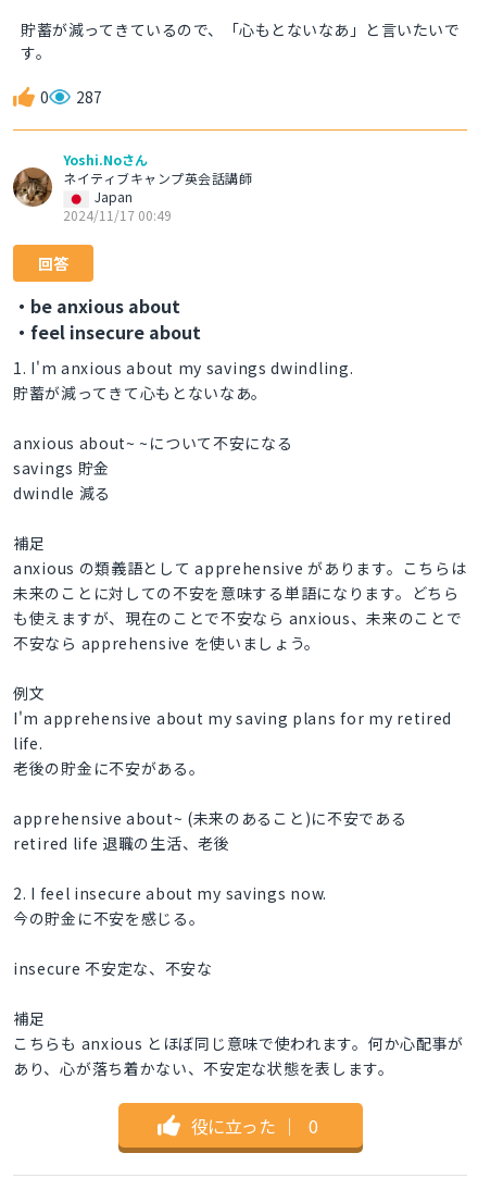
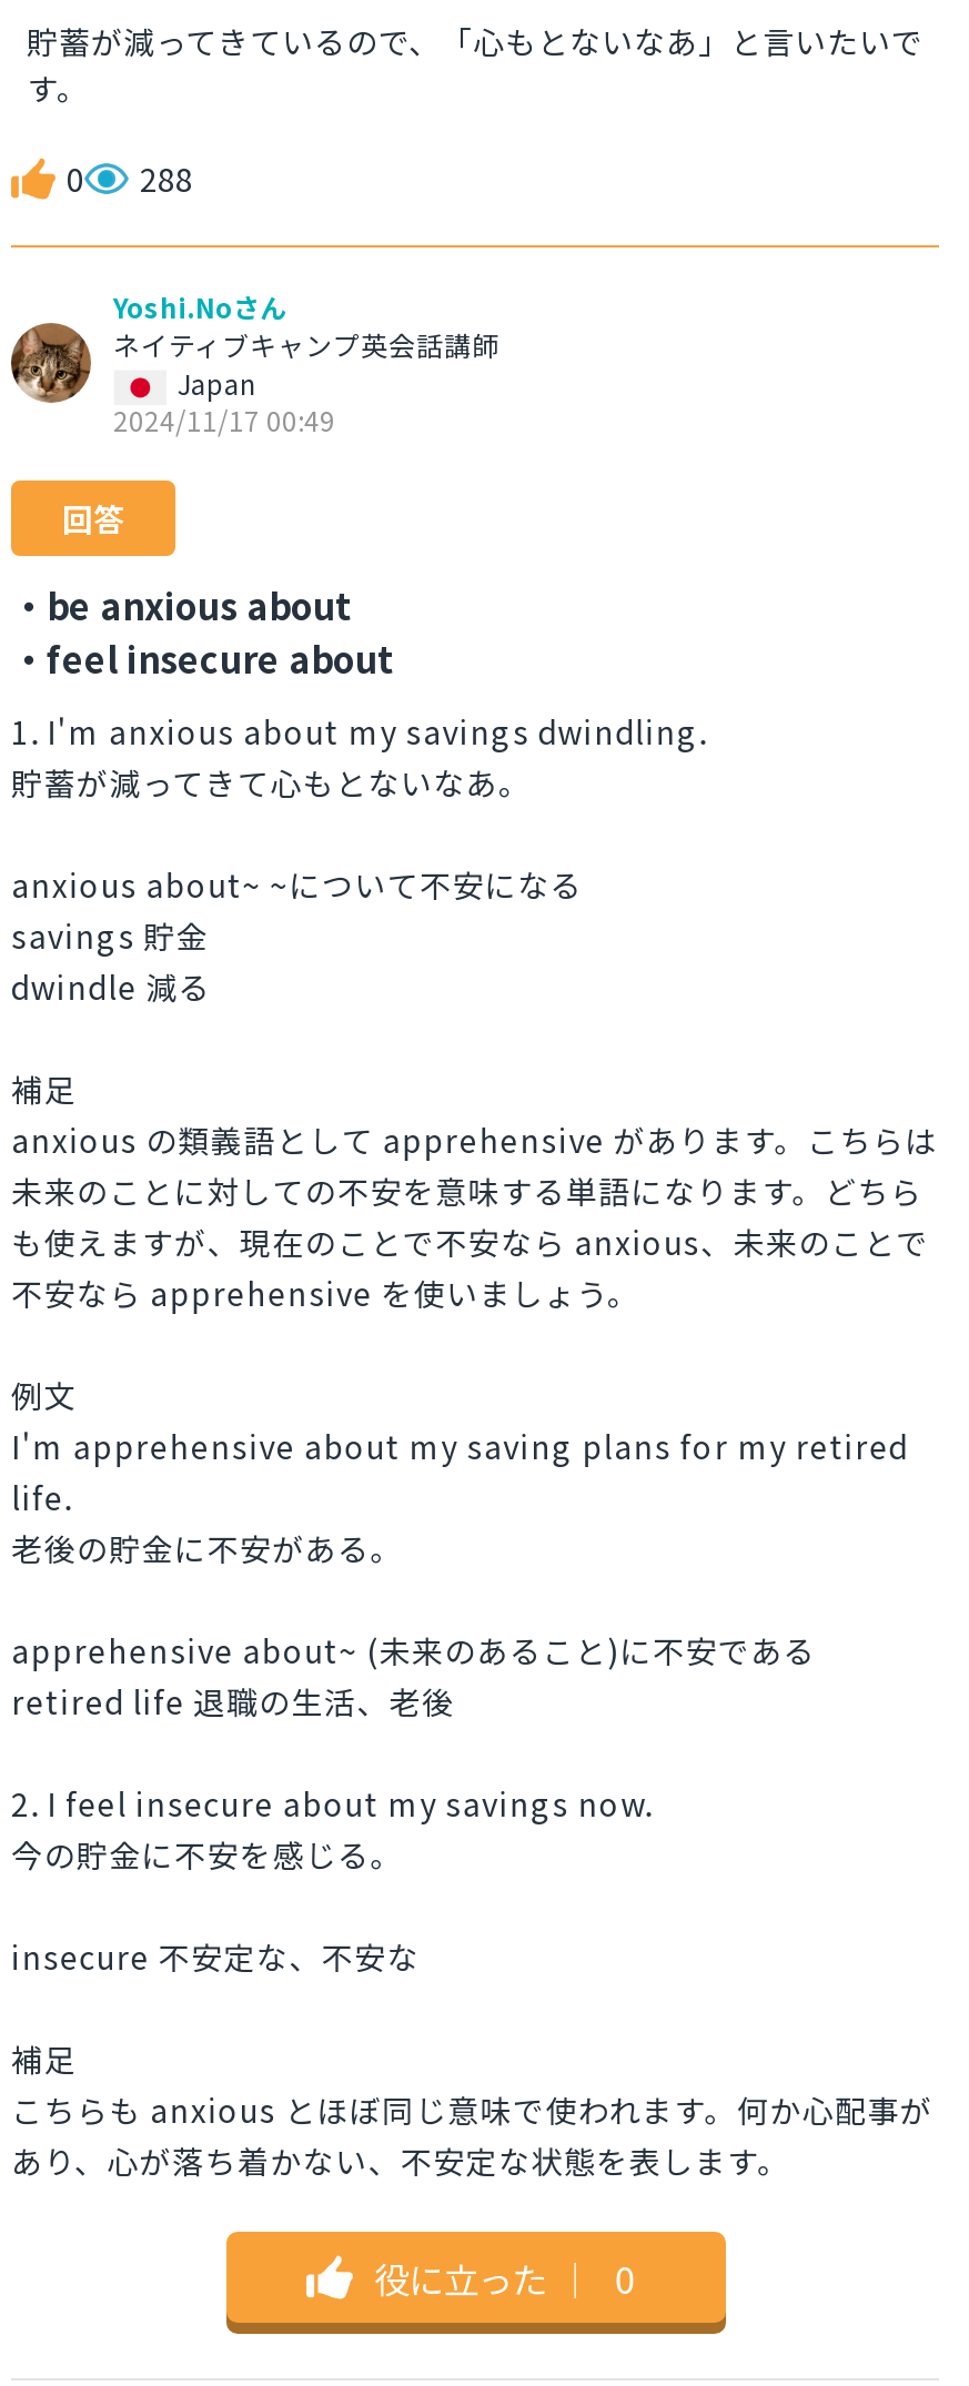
[40,86,102,108] 0 287 -> [67,158,193,202] 0 288

